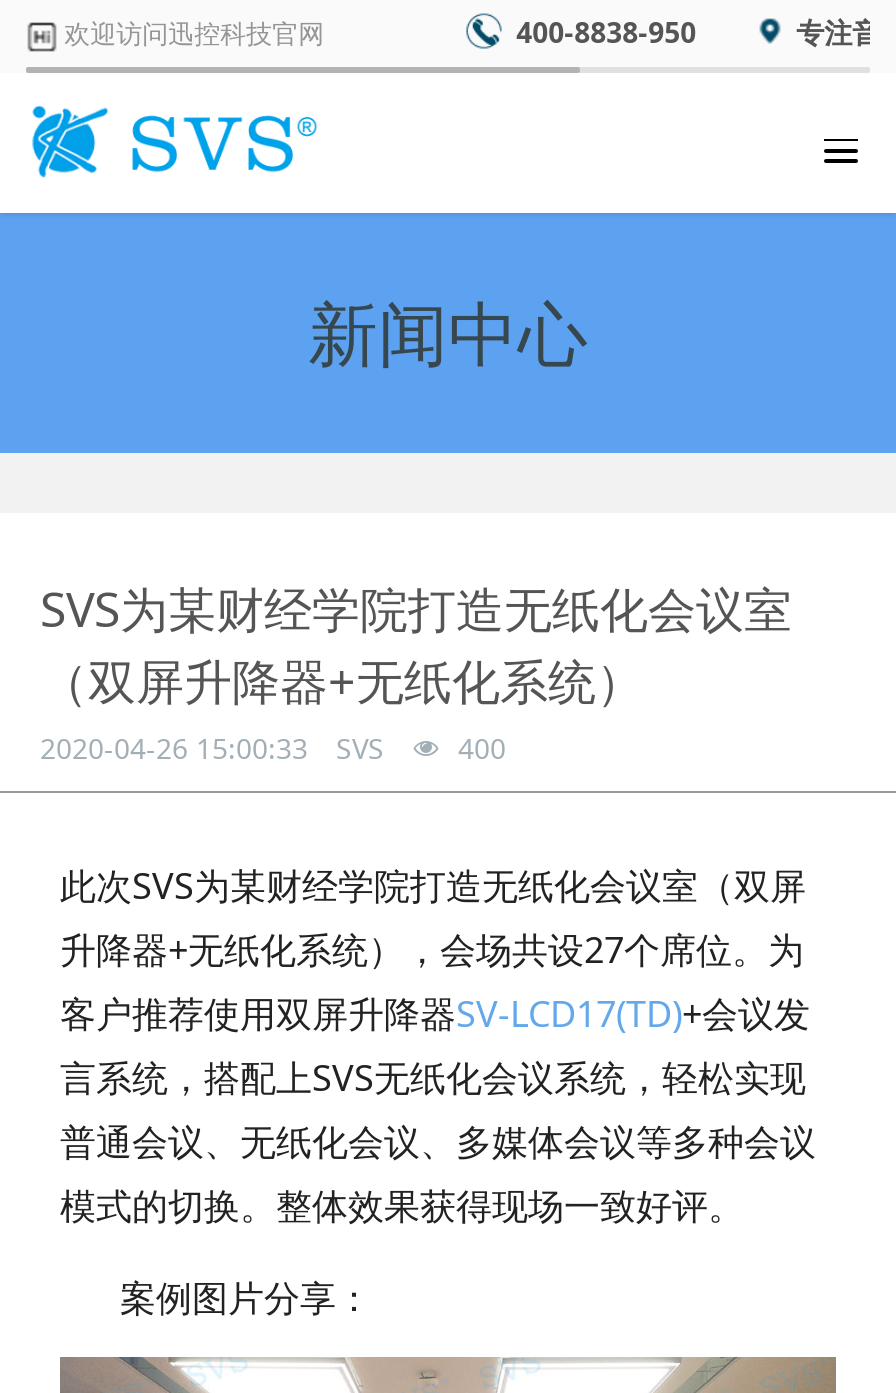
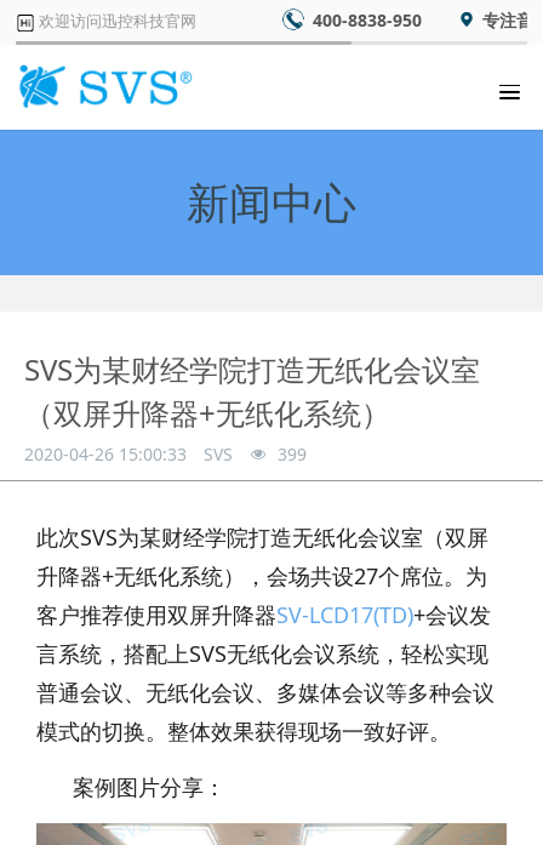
[40,728,506,766] 2020-04-26 15:00:33 SVS 400 -> [24,442,307,465] 2020-04-26 15:00:33 SVS 399

